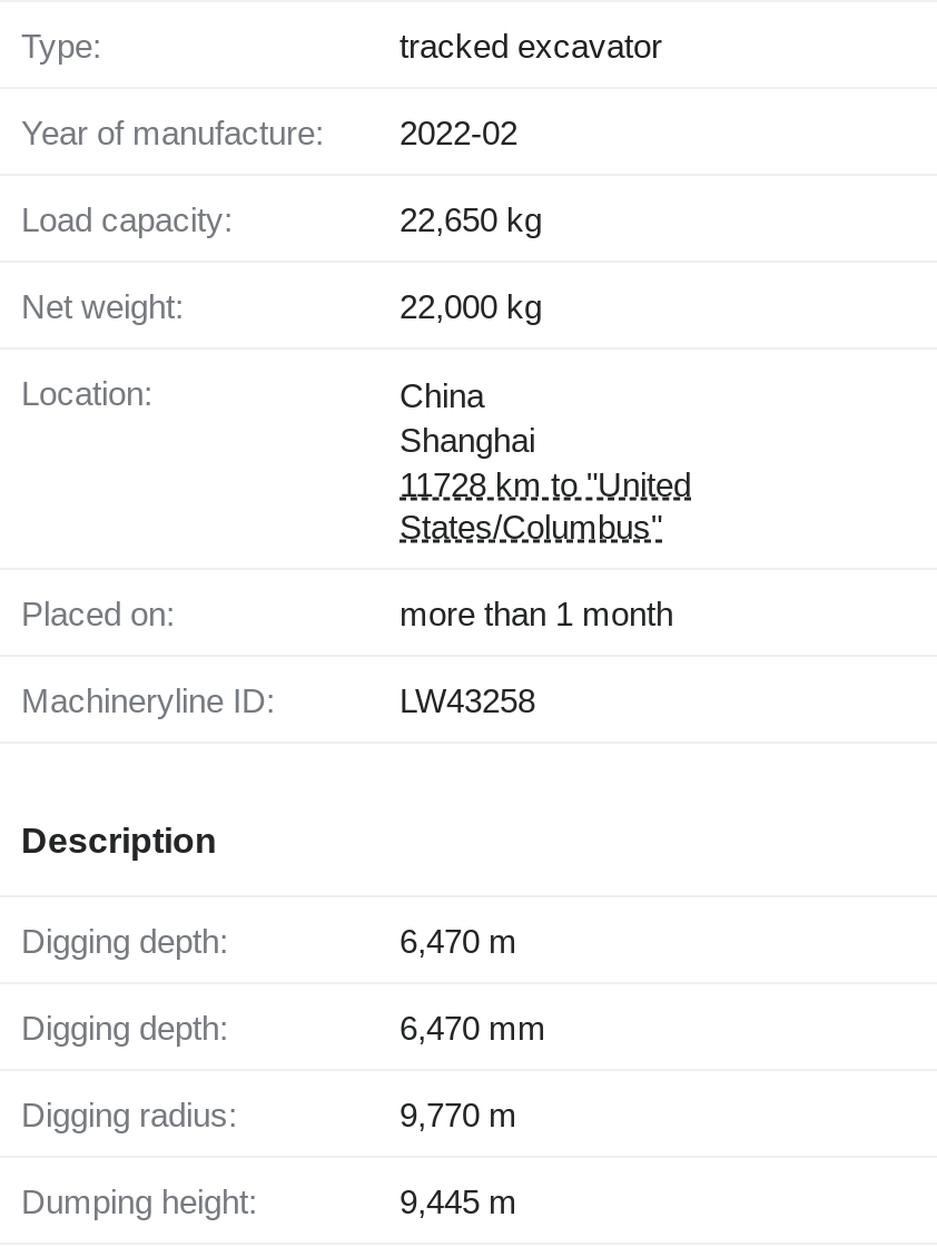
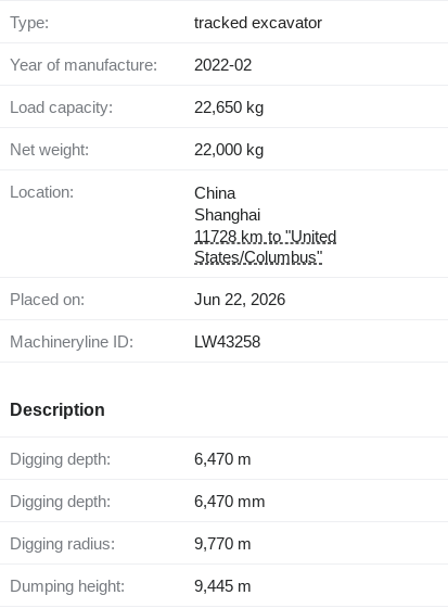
[400,595,673,633] more than 1 month -> [194,290,285,309] Jun 22, 2026

